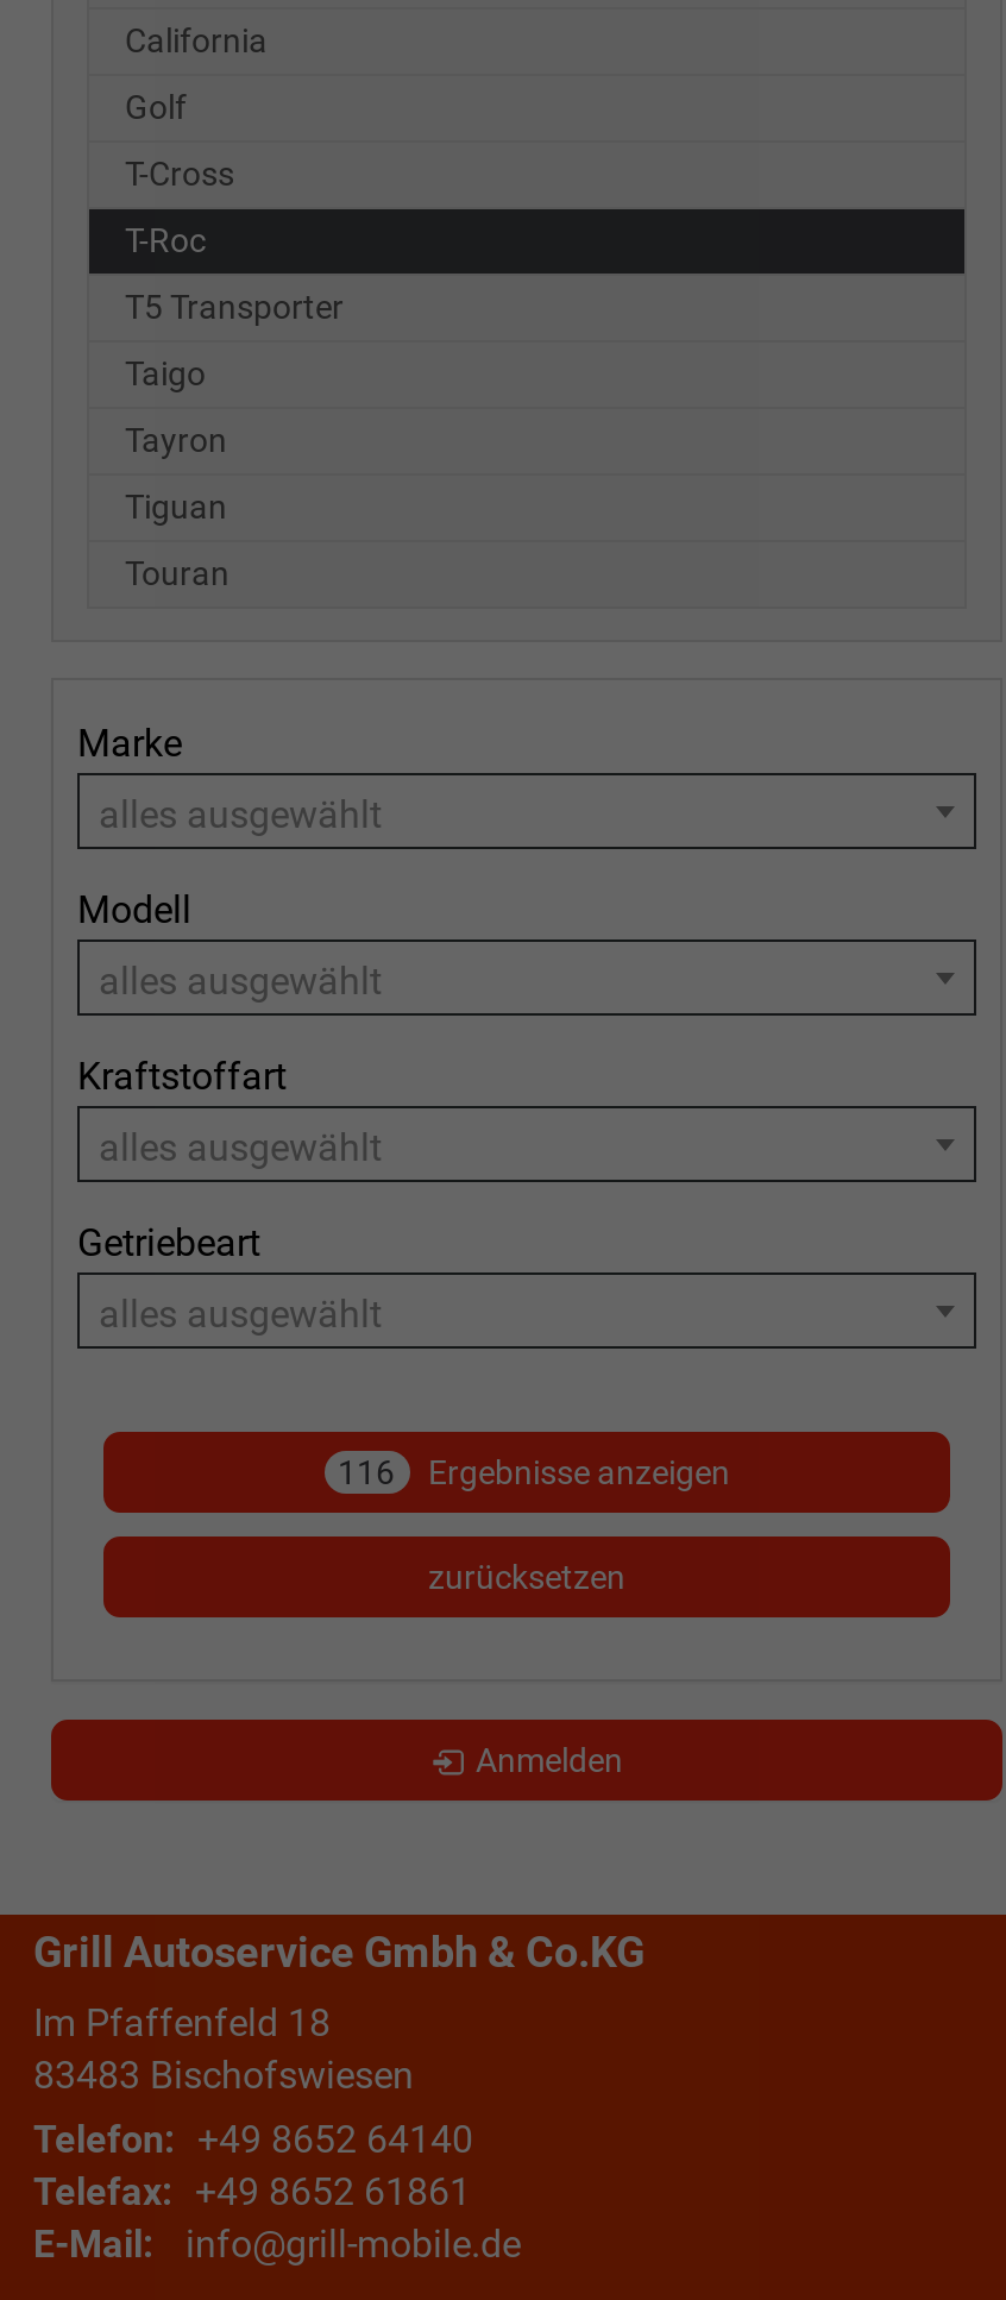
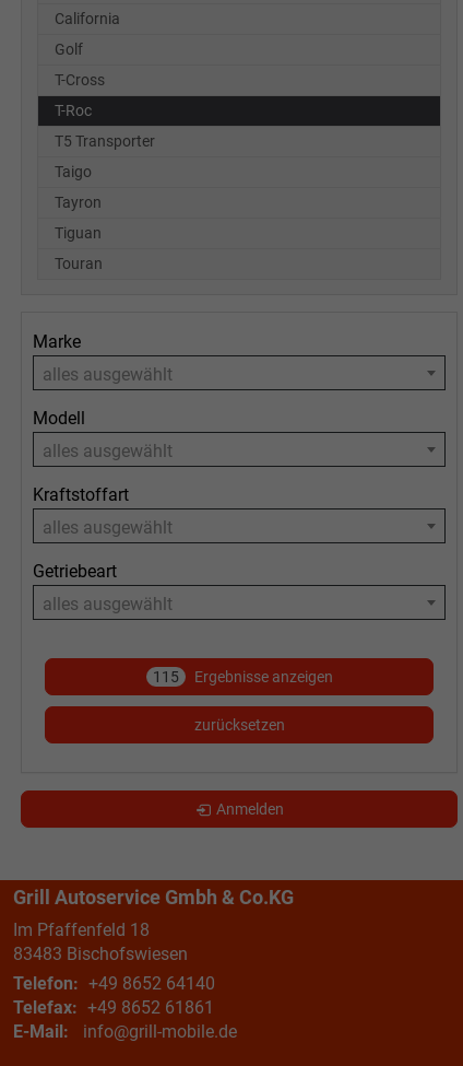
[338,1452,730,1490] 116 Ergebnisse anzeigen -> [152,667,333,685] 115 Ergebnisse anzeigen

